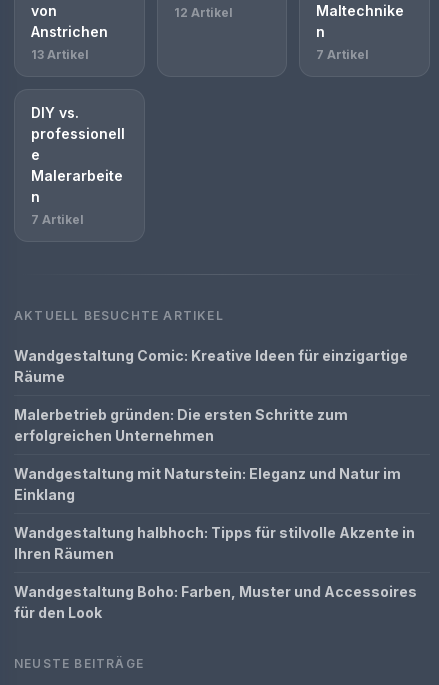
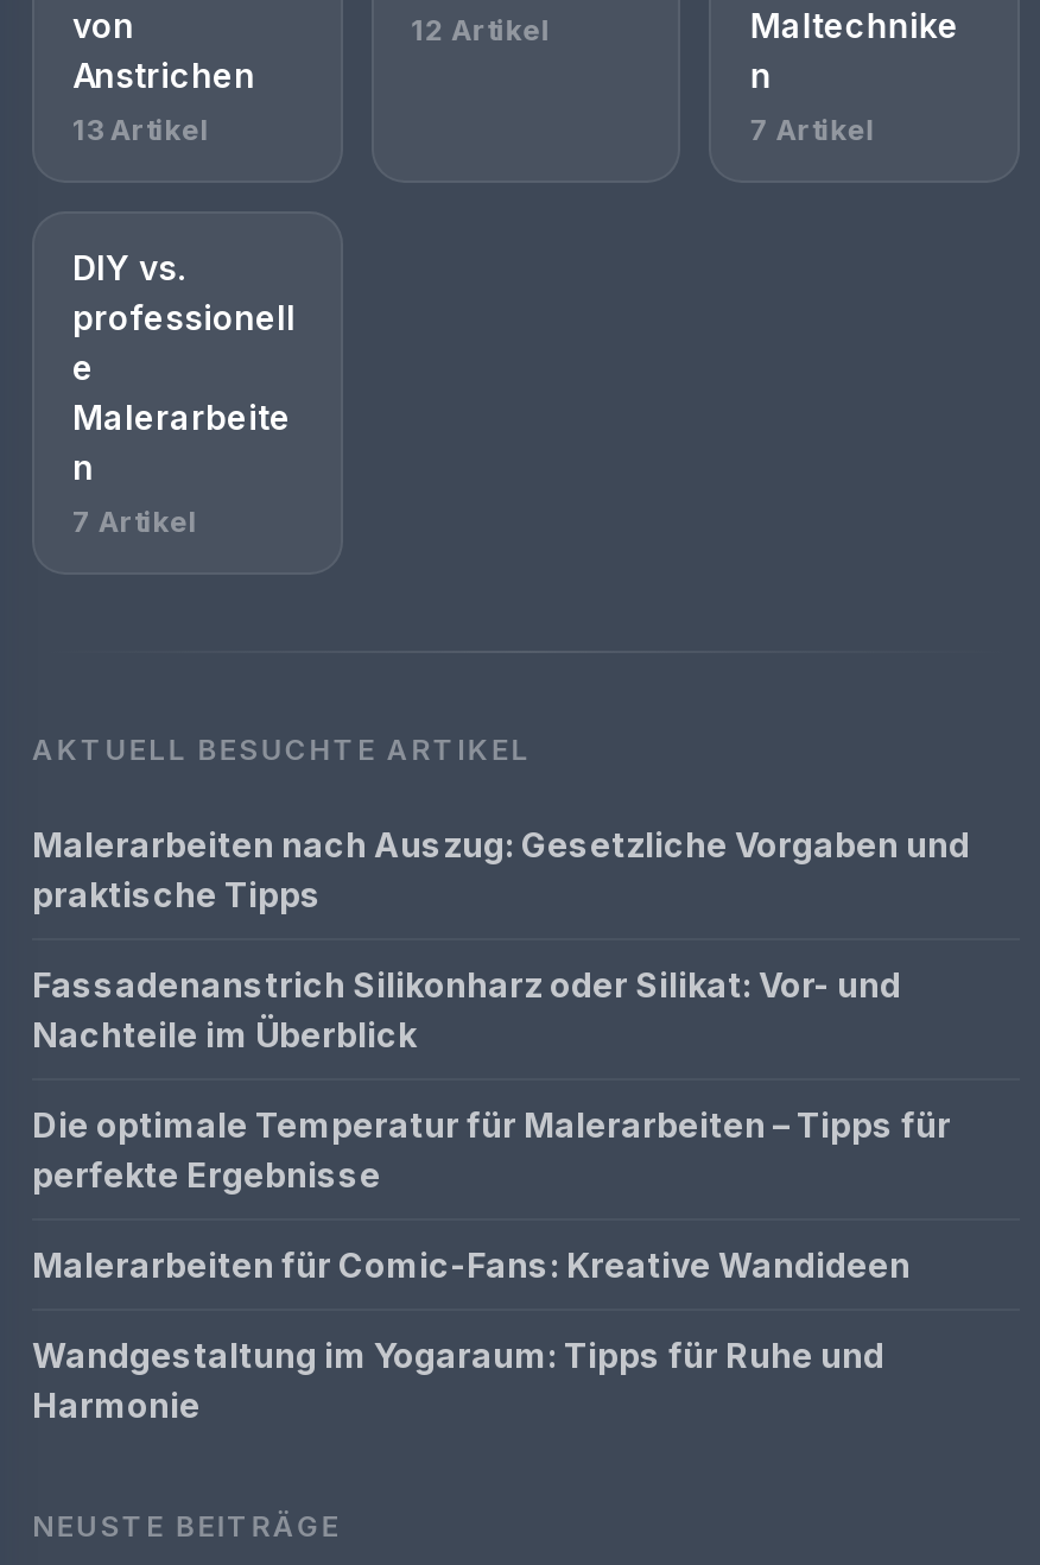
[14,347,408,385] Wandgestaltung Comic: Kreative Ideen für einzigartige | Räume -> [32,824,970,914] Malerarbeiten nach Auszug: Gesetzliche Vorgaben und | praktische Tipps
[14,406,348,444] Malerbetrieb gründen: Die ersten Schritte zum | erfolgreichen Unternehmen -> [32,964,901,1054] Fassadenanstrich Silikonharz oder Silikat: Vor- und | Nachteile im Überblick
[14,465,401,503] Wandgestaltung mit Naturstein: Eleganz und Natur im | Einklang -> [32,1104,951,1195] Die optimale Temperatur für Malerarbeiten – Tipps für | perfekte Ergebnisse
[14,524,415,562] Wandgestaltung halbhoch: Tipps für stilvolle Akzente in | Ihren Räumen -> [32,1244,911,1285] Malerarbeiten für Comic-Fans: Kreative Wandideen
[14,583,417,621] Wandgestaltung Boho: Farben, Muster und Accessoires | für den Look -> [32,1335,884,1425] Wandgestaltung im Yogaraum: Tipps für Ruhe und | Harmonie

